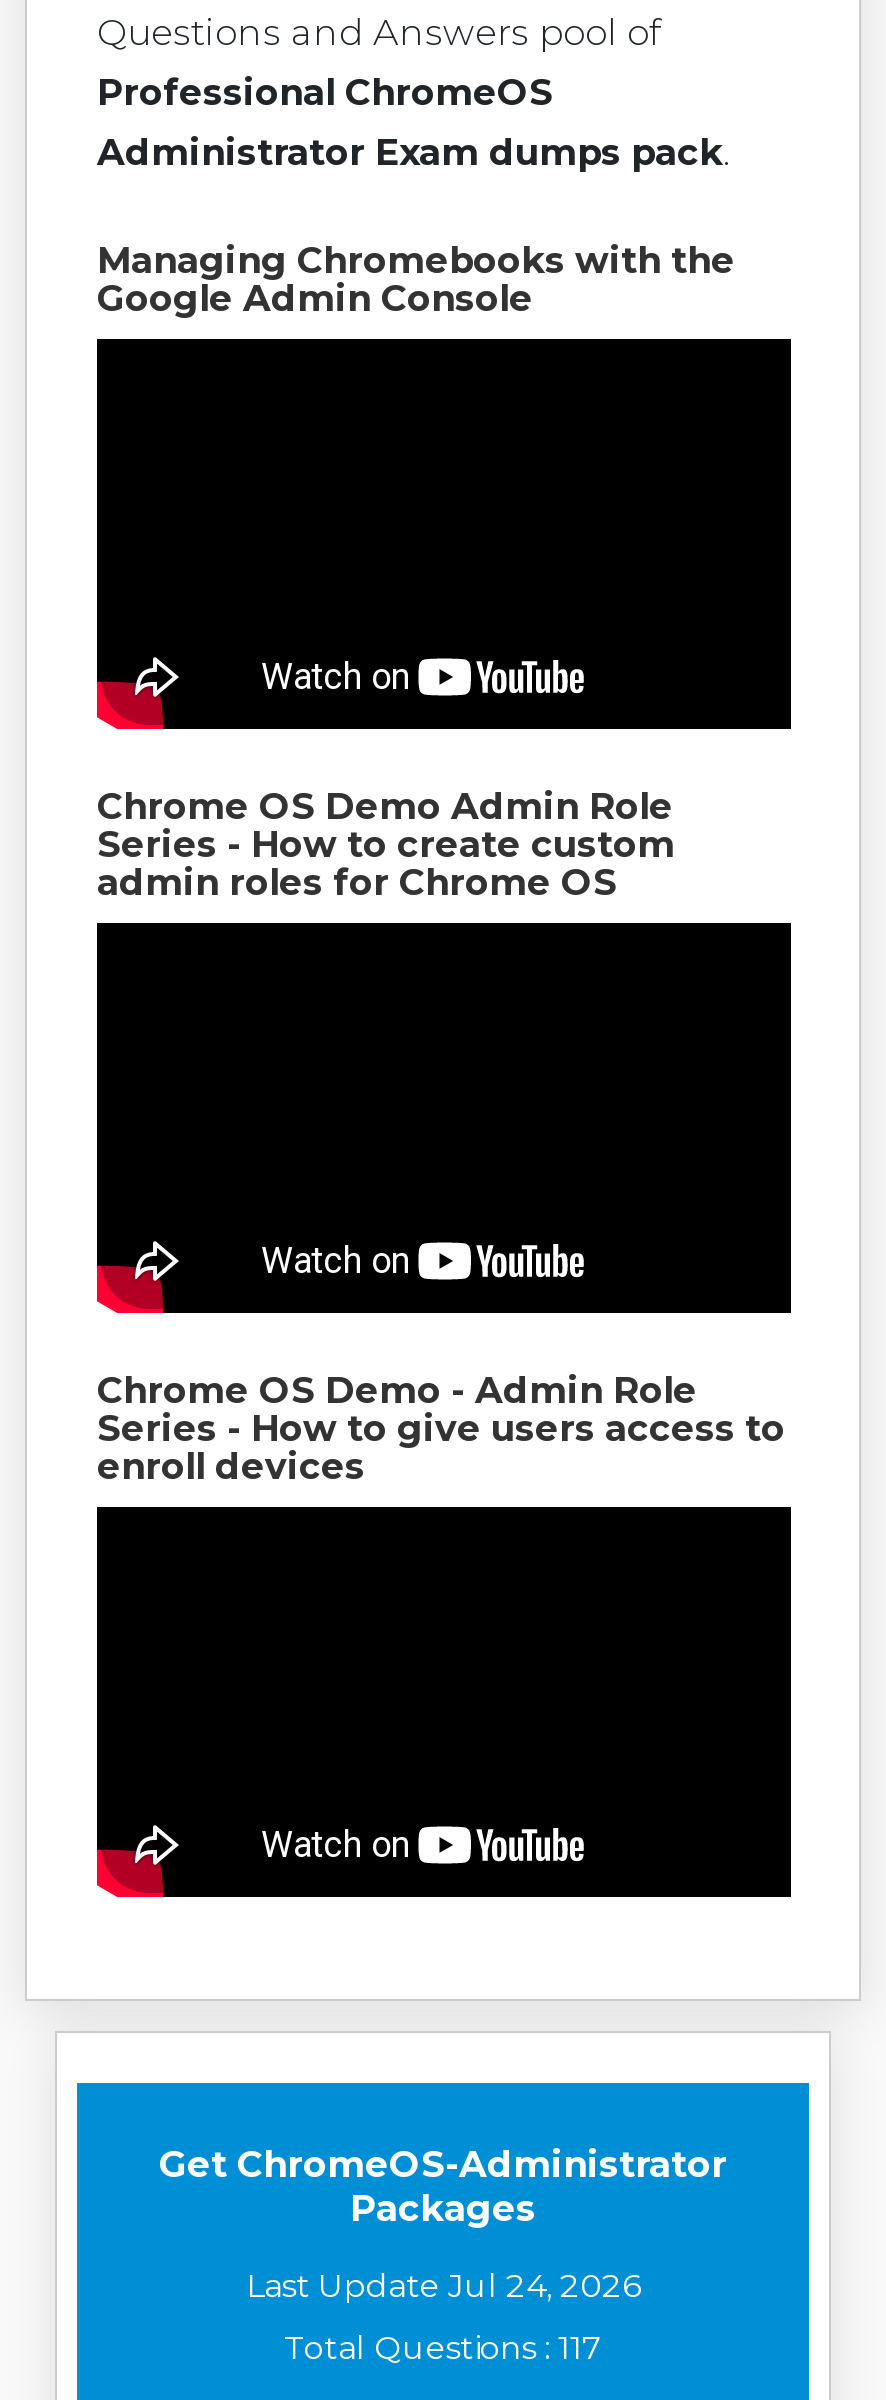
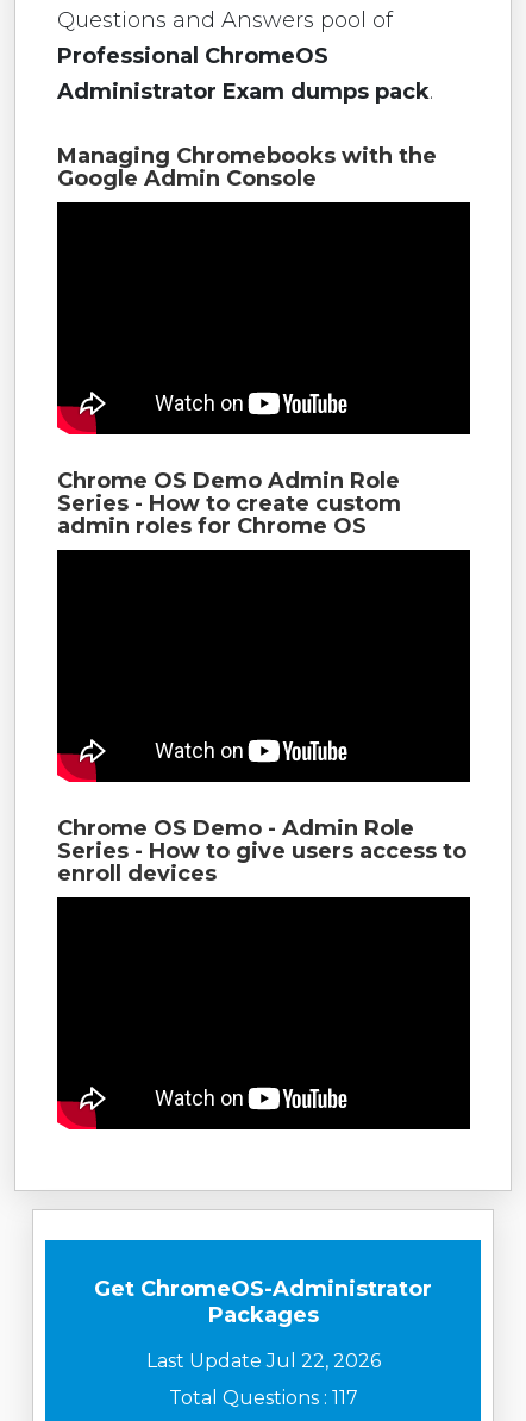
[246,2266,640,2304] Last Update Jul 24, 2026 -> [146,1349,380,1372] Last Update Jul 22, 2026

